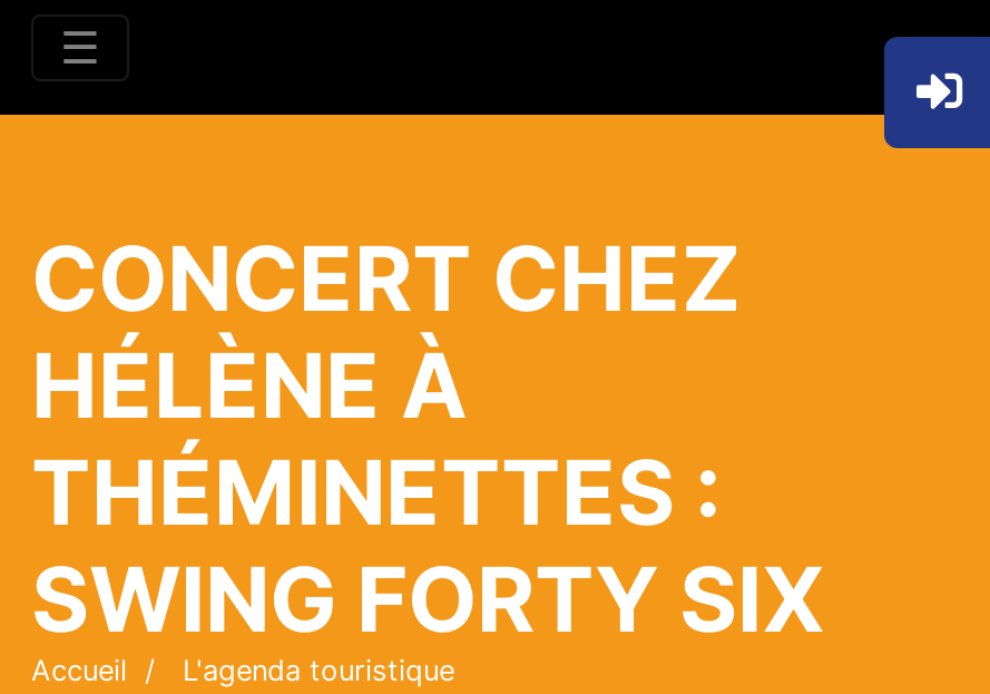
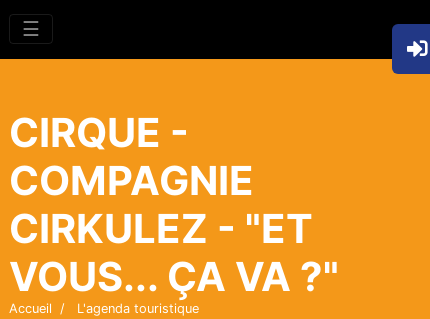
[31,224,826,654] CONCERT CHEZ | HÉLÈNE À | THÉMINETTES : | SWING FORTY SIX -> [9,108,339,301] CIRQUE - | COMPAGNIE | CIRKULEZ - "ET | VOUS... ÇA VA ?"

